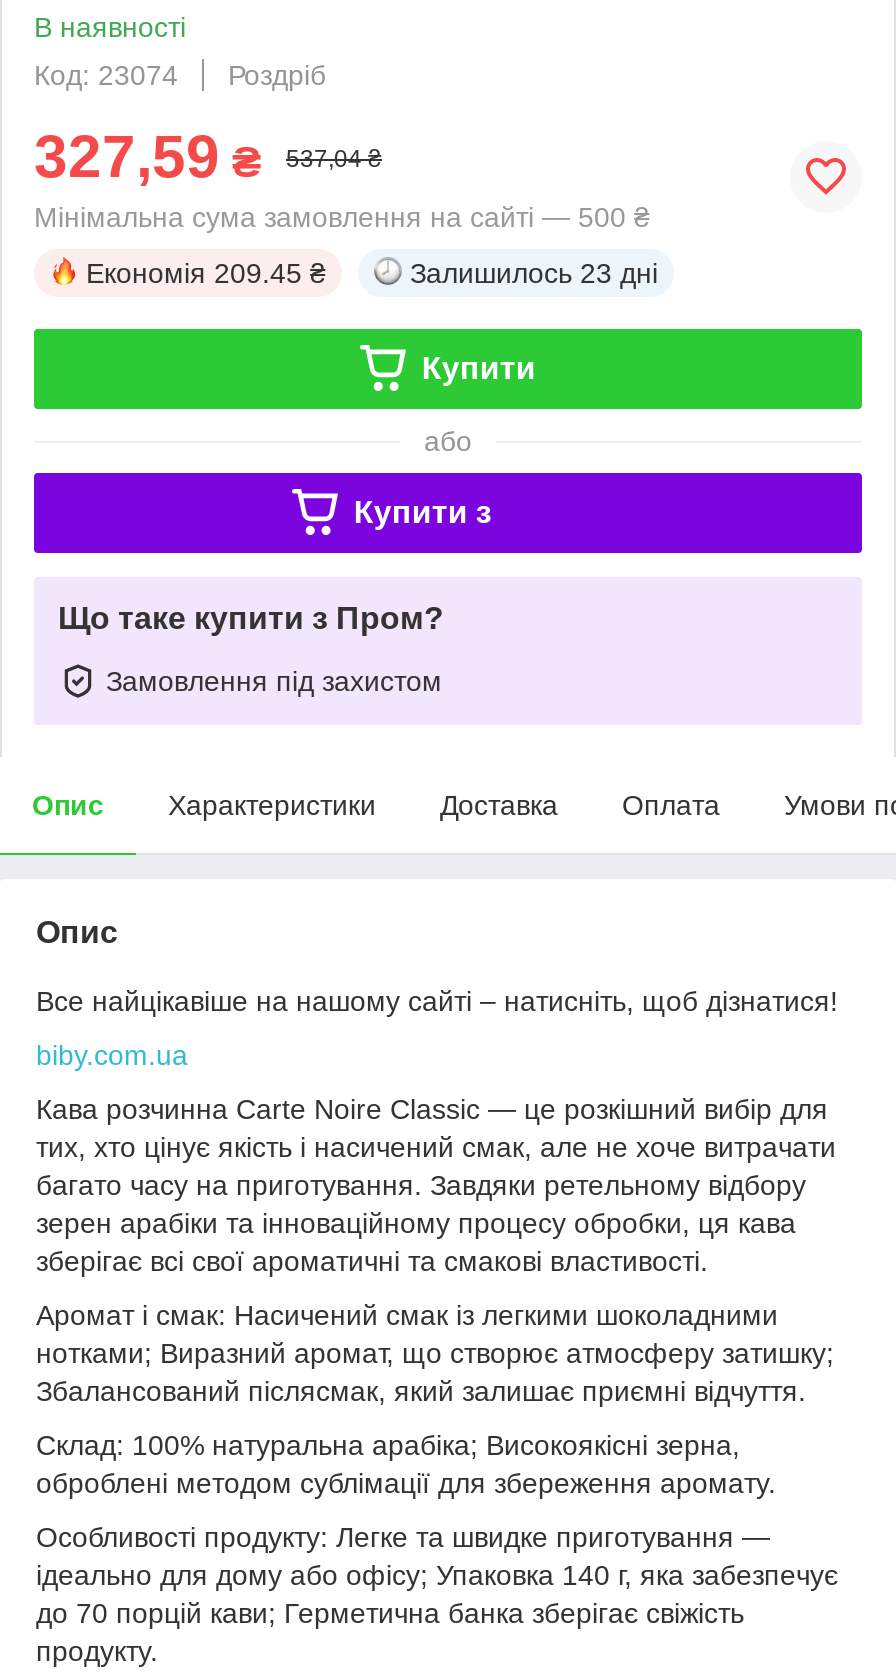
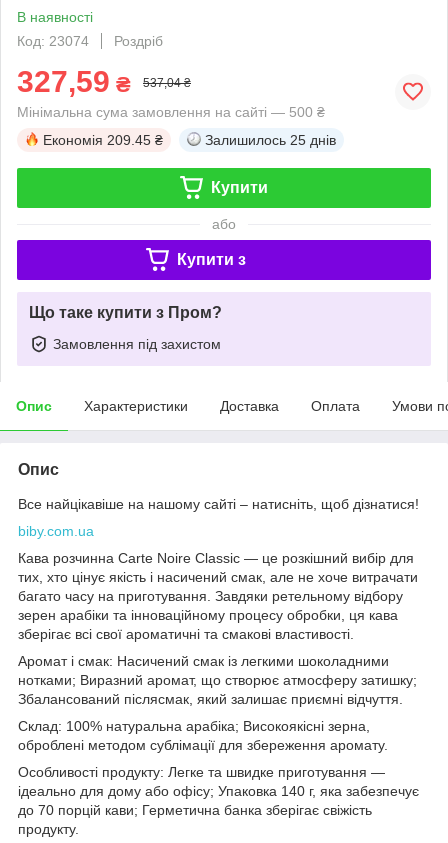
[410,257,658,289] Залишилось 23 дні -> [205,132,336,148] Залишилось 25 днів

